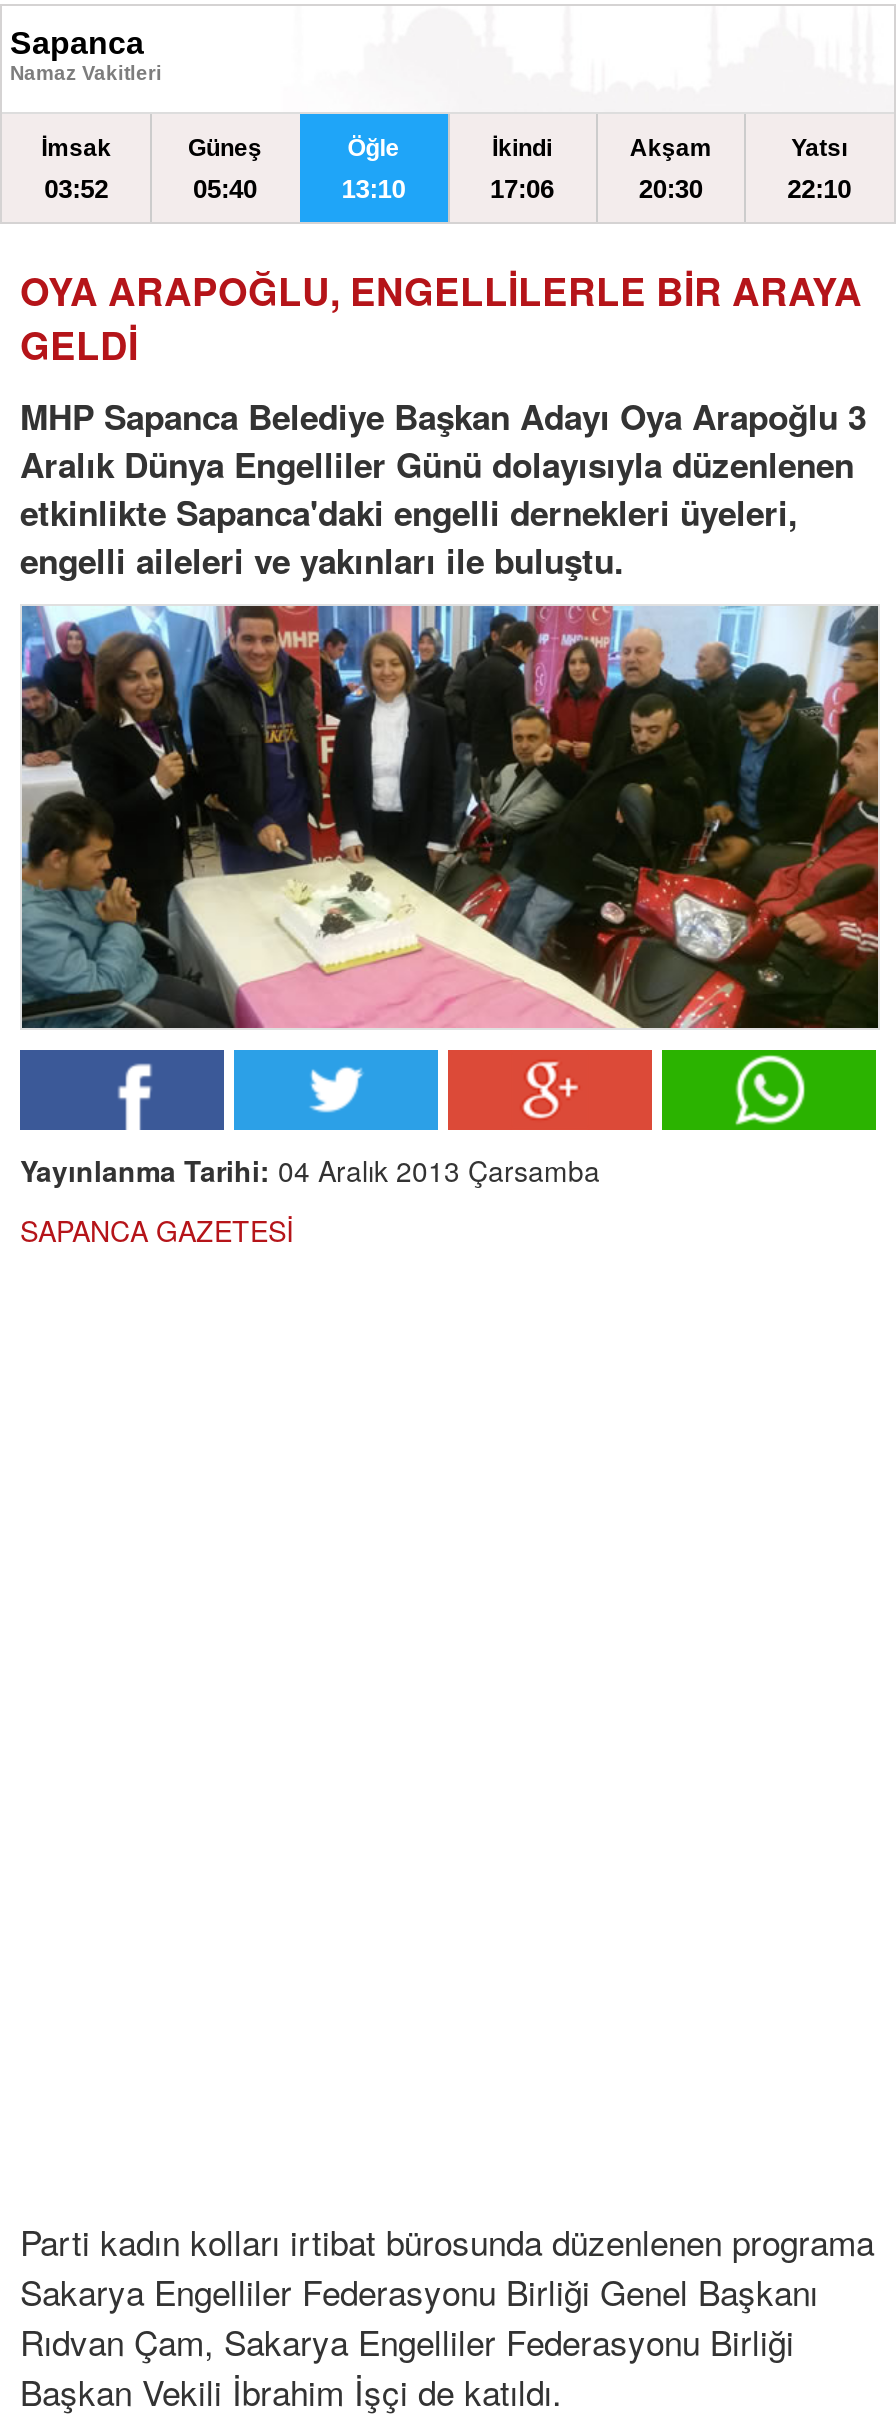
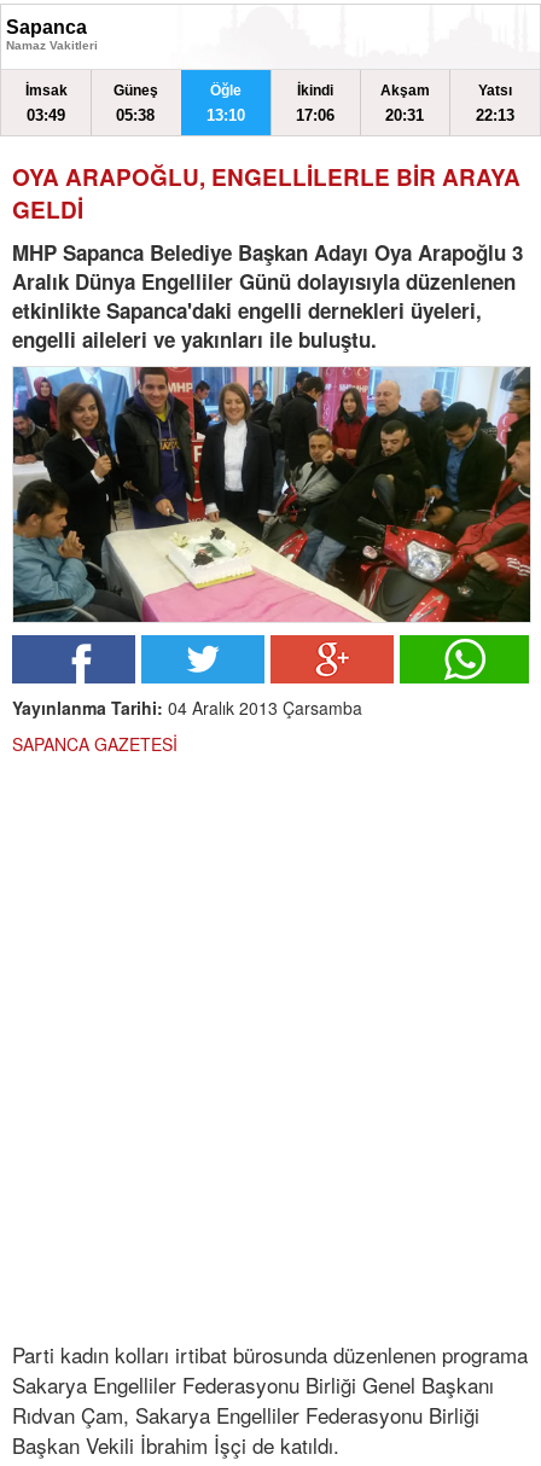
[44,174,108,204] 03:52 -> [27,106,65,124] 03:49
[193,174,257,204] 05:40 -> [116,106,155,124] 05:38
[639,174,703,204] 20:30 -> [386,106,424,124] 20:31
[787,174,851,204] 22:10 -> [475,106,514,124] 22:13

